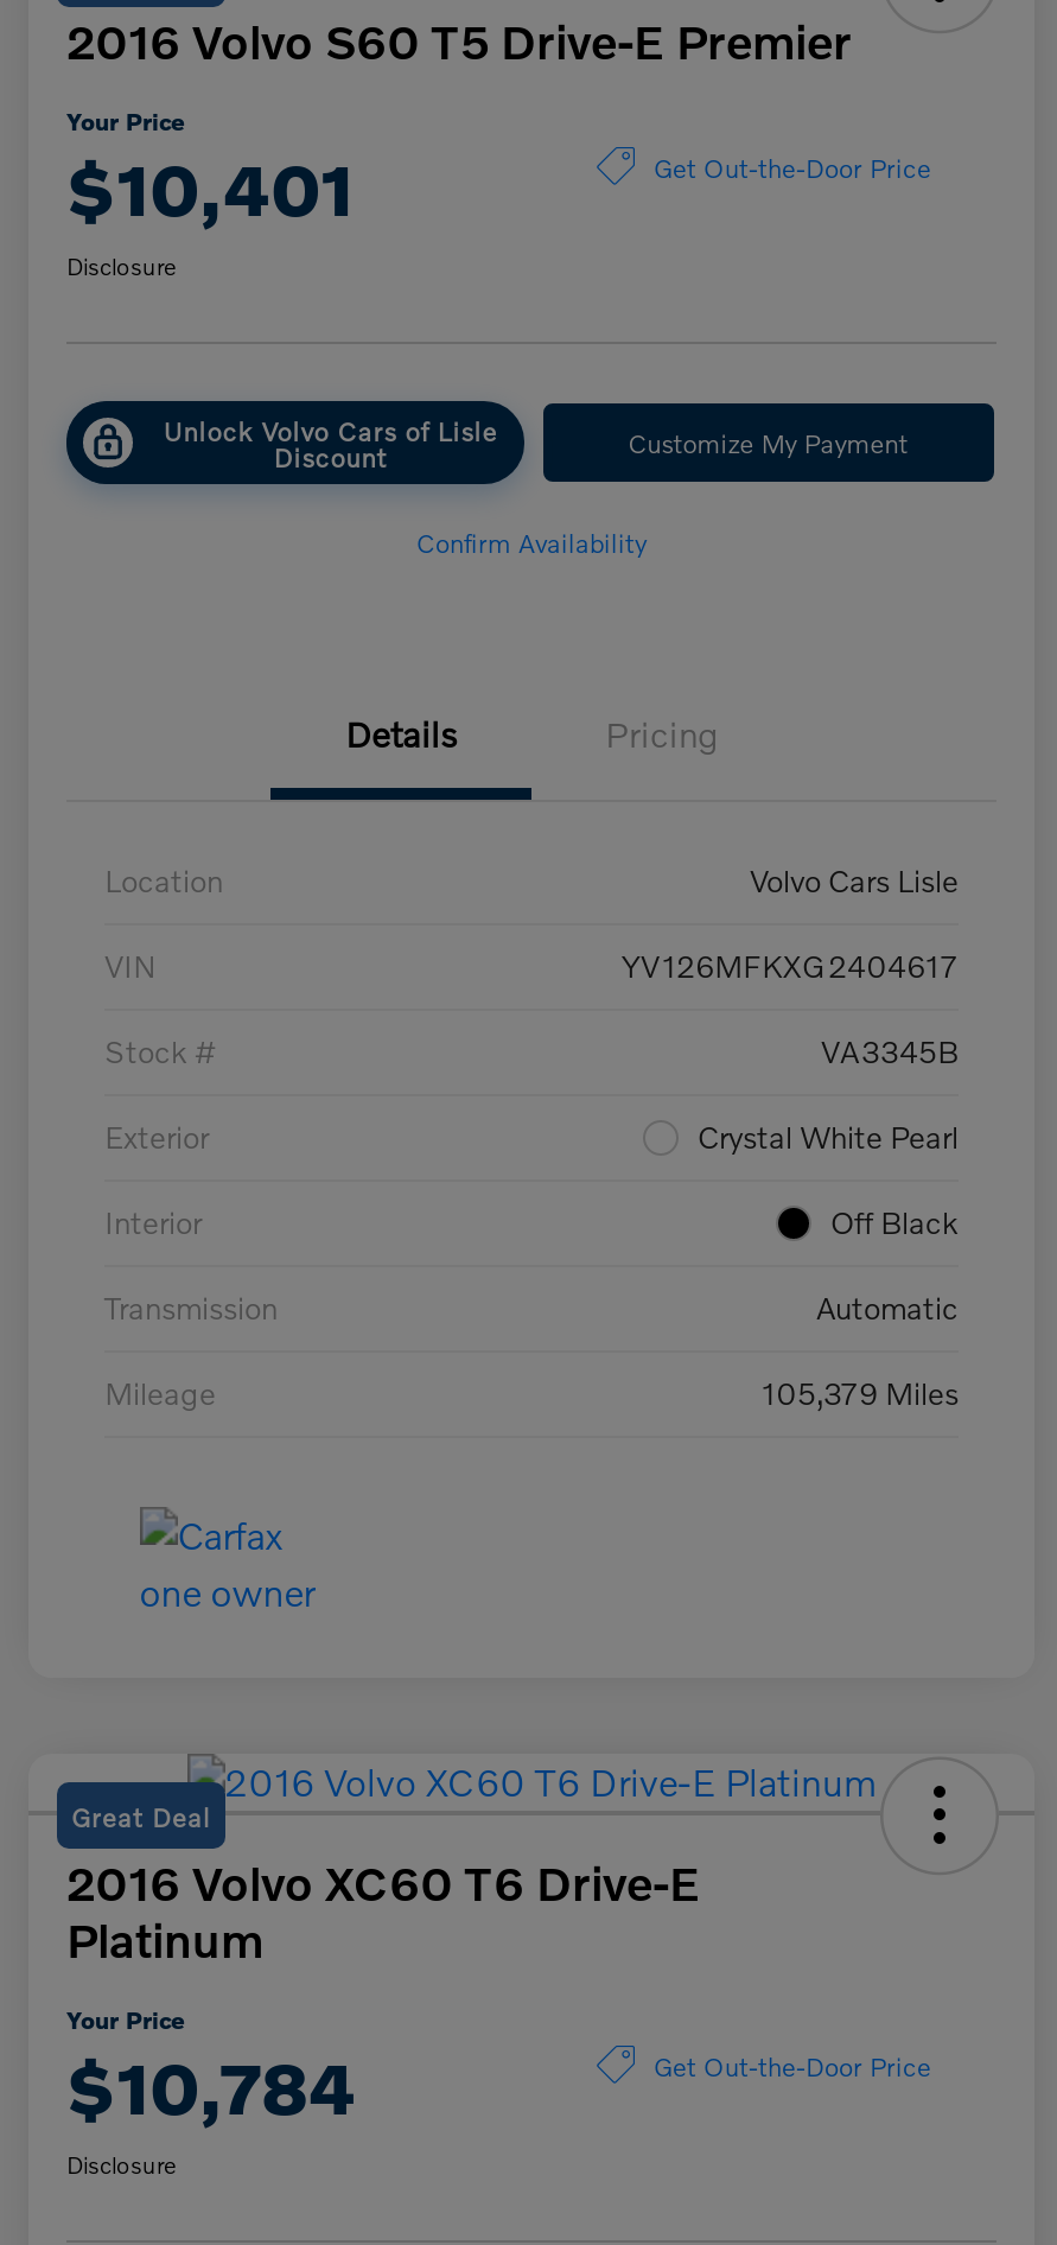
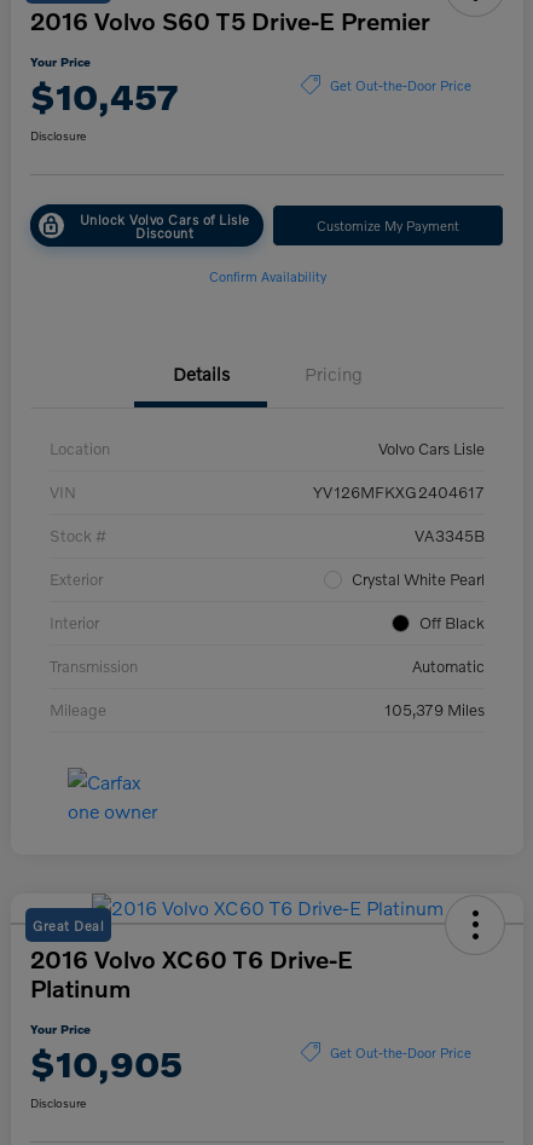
[66,148,354,231] $10,401 -> [30,75,179,118] $10,457
[66,2046,356,2129] $10,784 -> [30,1042,183,1085] $10,905

